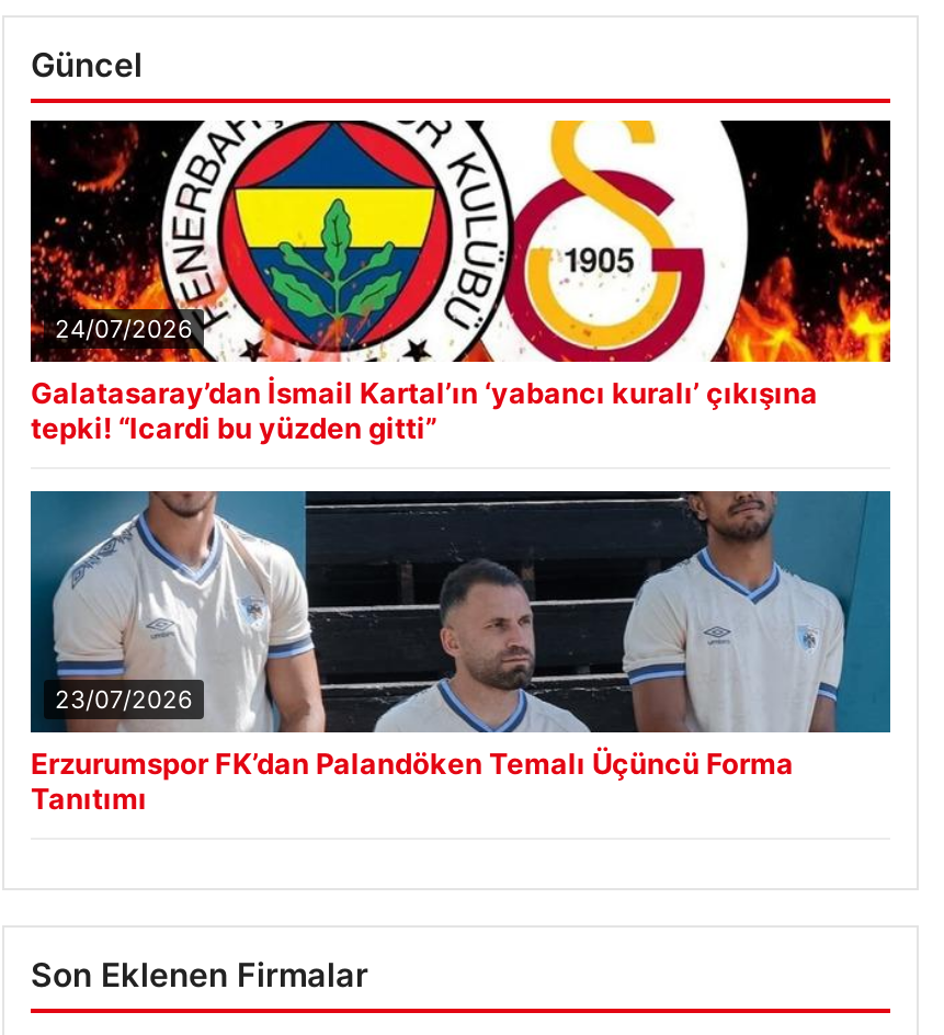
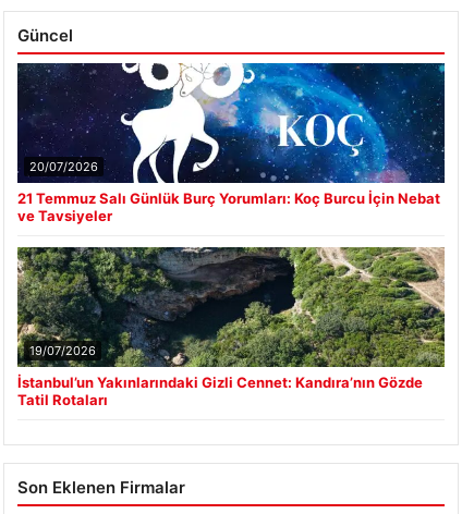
[29,118,892,357] [image] | 24/07/2026 -> [17,62,446,181] [image] | 20/07/2026
[31,375,818,445] Galatasaray’dan İsmail Kartal’ın ‘yabancı kuralı’ çıkışına | tepki! “Icardi bu yüzden gitti” -> [17,189,440,224] 21 Temmuz Salı Günlük Burç Yorumları: Koç Burcu İçin Nebat | ve Tavsiyeler
[29,489,892,732] [image] | 23/07/2026 -> [16,246,446,368] [image] | 19/07/2026
[31,745,794,815] Erzurumspor FK’dan Palandöken Temalı Üçüncü Forma | Tanıtımı -> [17,373,423,408] İstanbul’un Yakınlarındaki Gizli Cennet: Kandıra’nın Gözde | Tatil Rotaları

